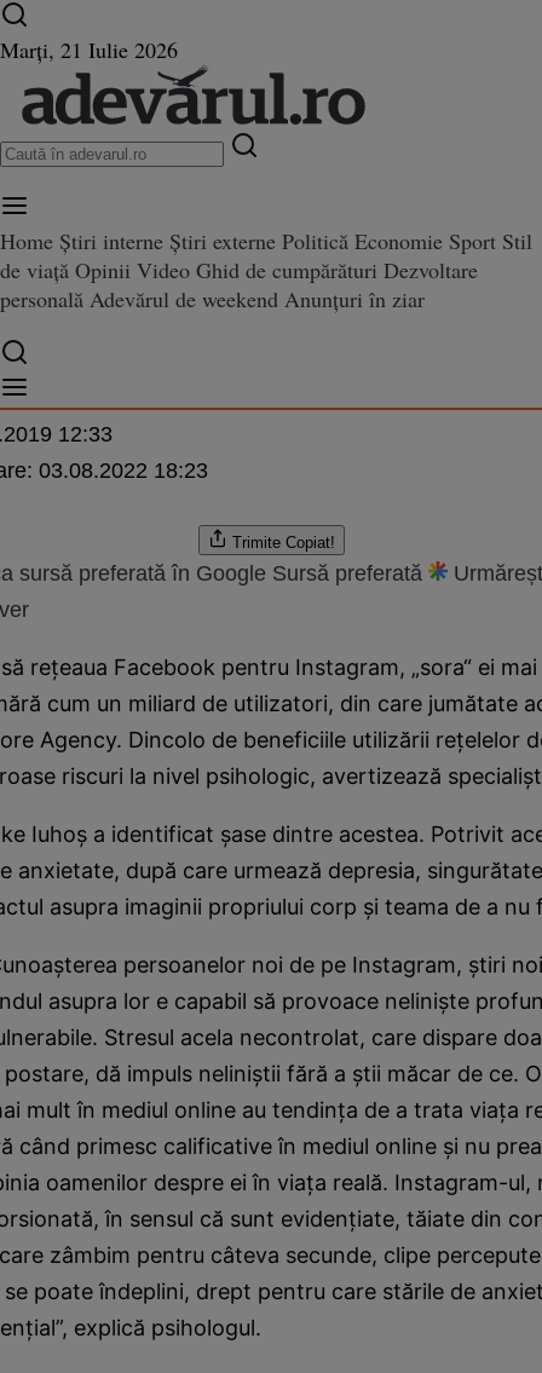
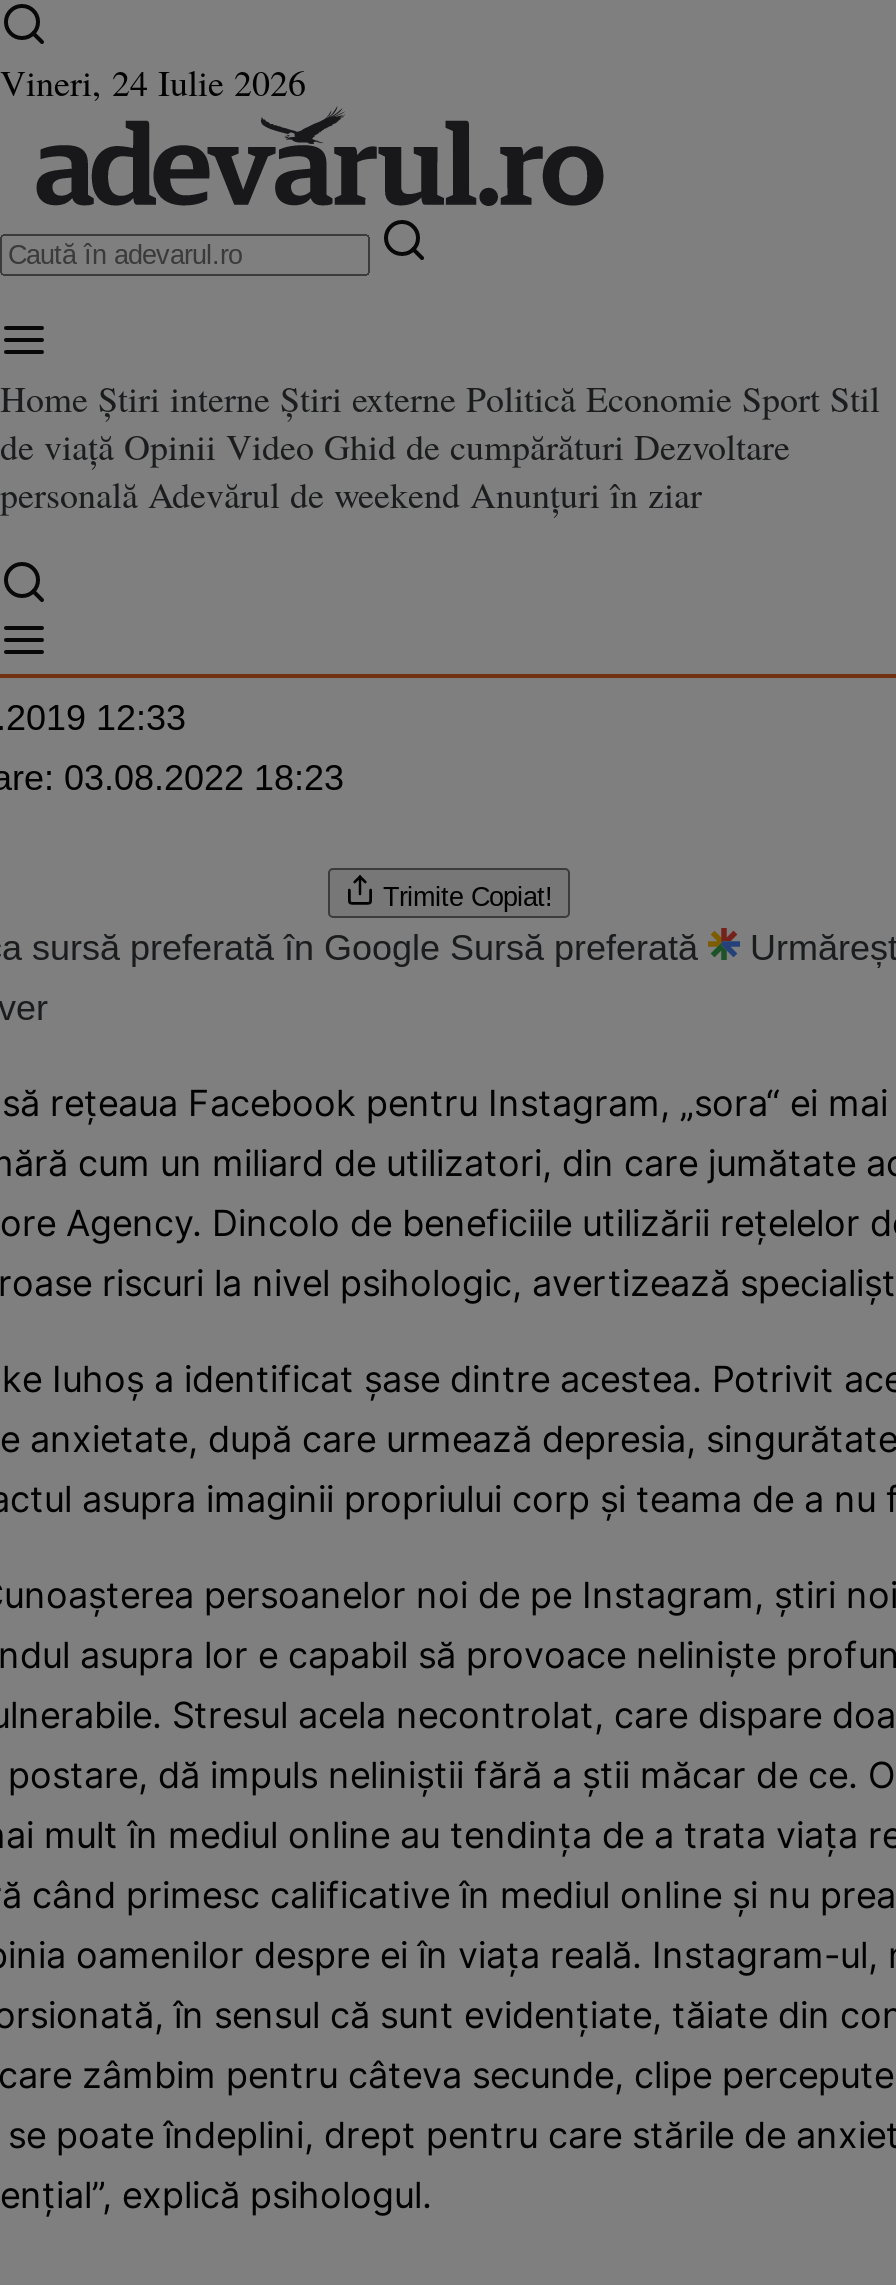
[0,35,178,64] Marți, 21 Iulie 2026 -> [0,58,306,106] Vineri, 24 Iulie 2026

